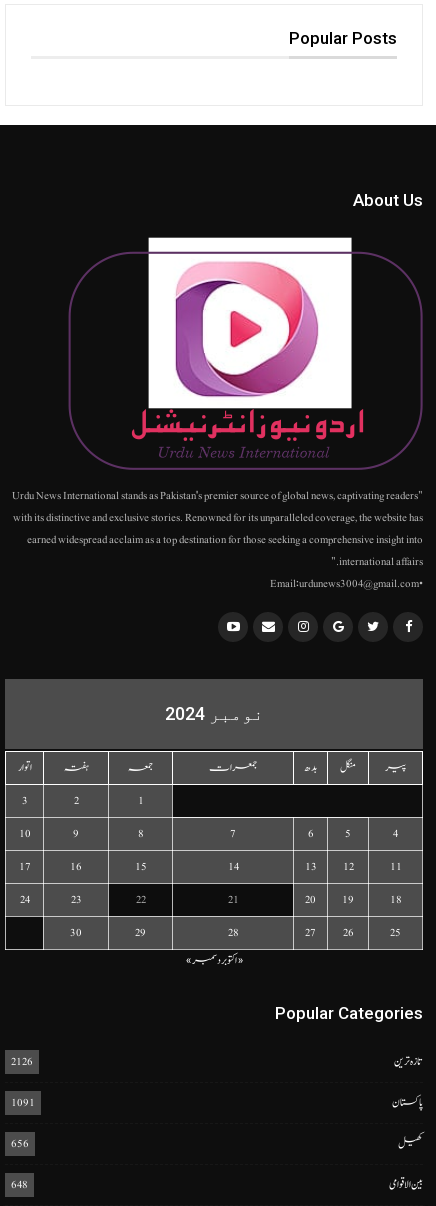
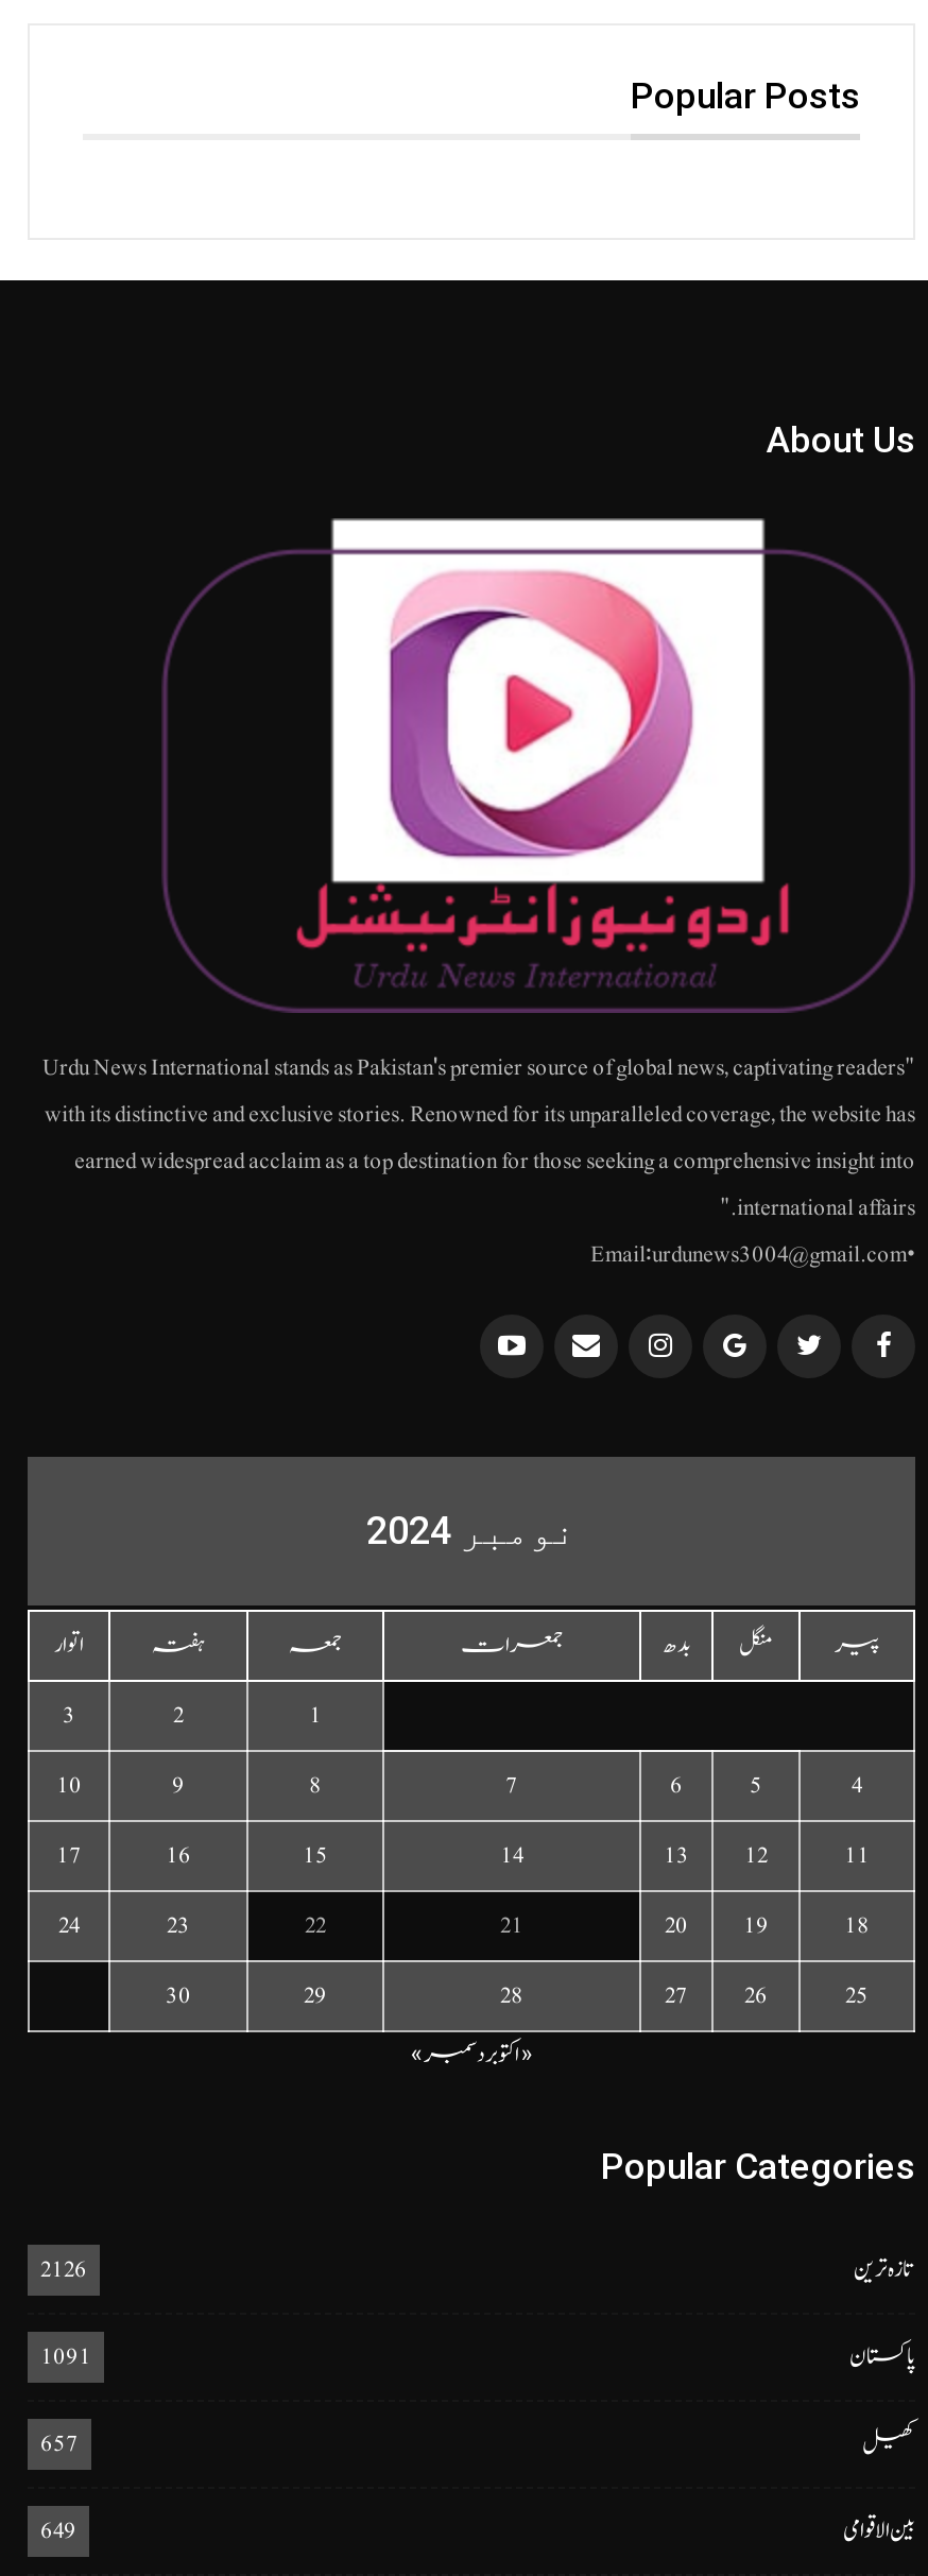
[11,1134,29,1153] 656 -> [40,2424,79,2464] 657
[11,1175,28,1194] 648 -> [40,2511,76,2551] 649

